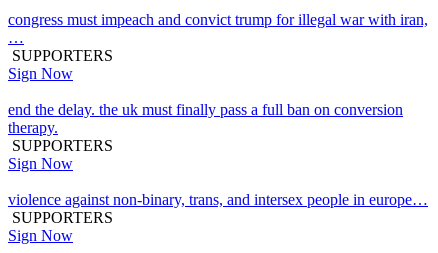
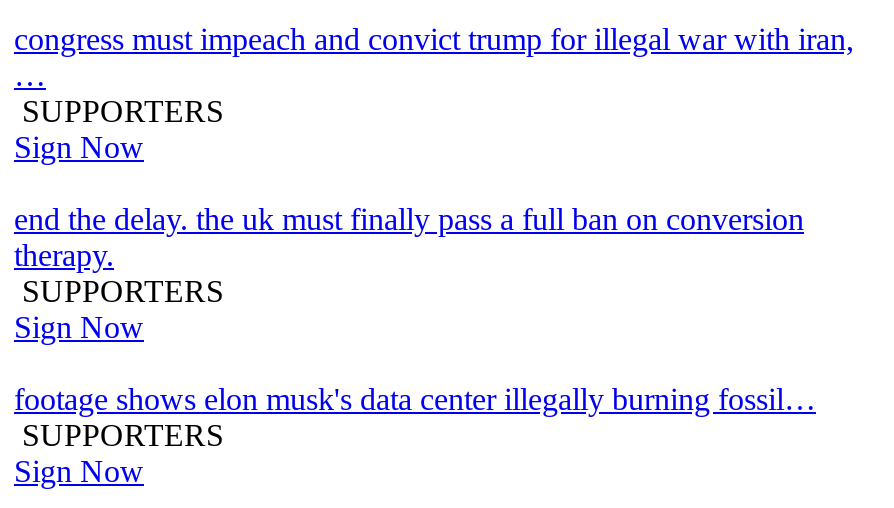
[8,191,428,208] violence against non-binary, trans, and intersex people in europe… -> [14,382,816,416] footage shows elon musk's data center illegally burning fossil…

